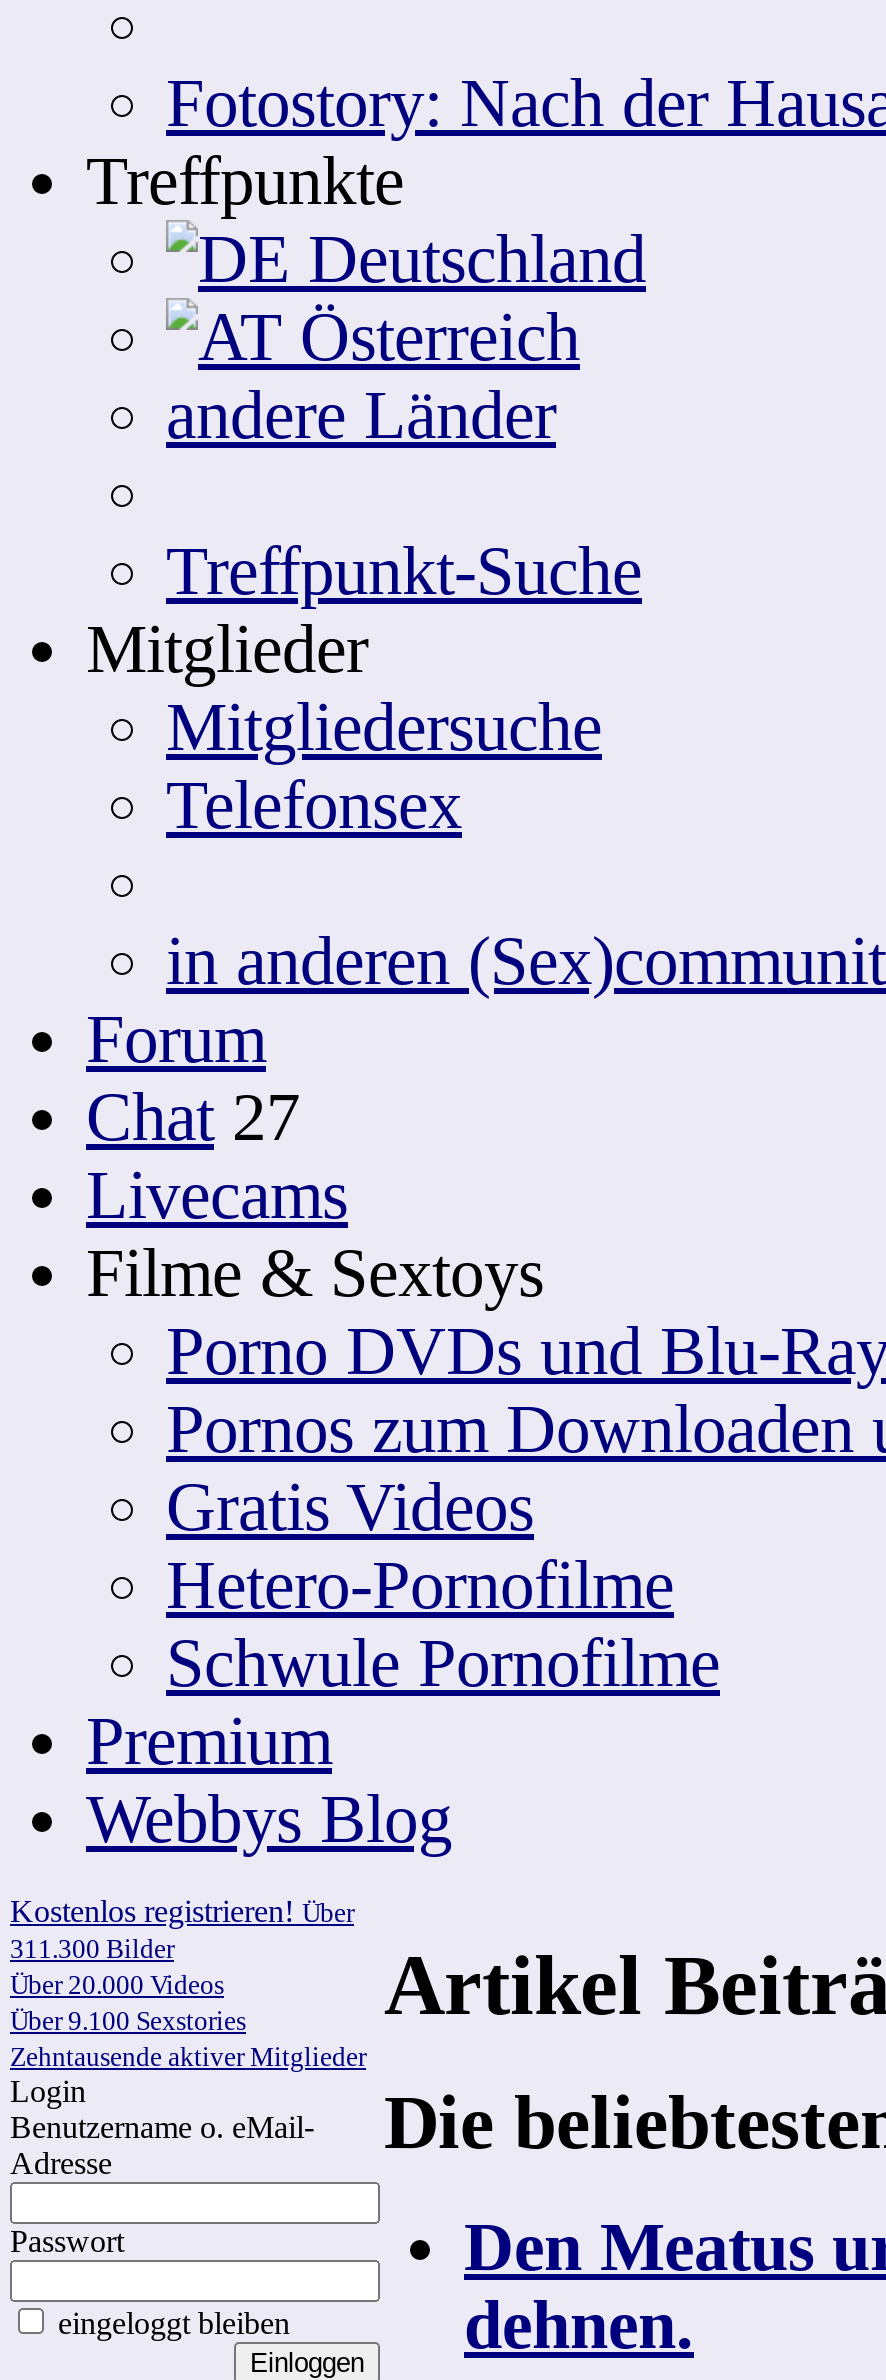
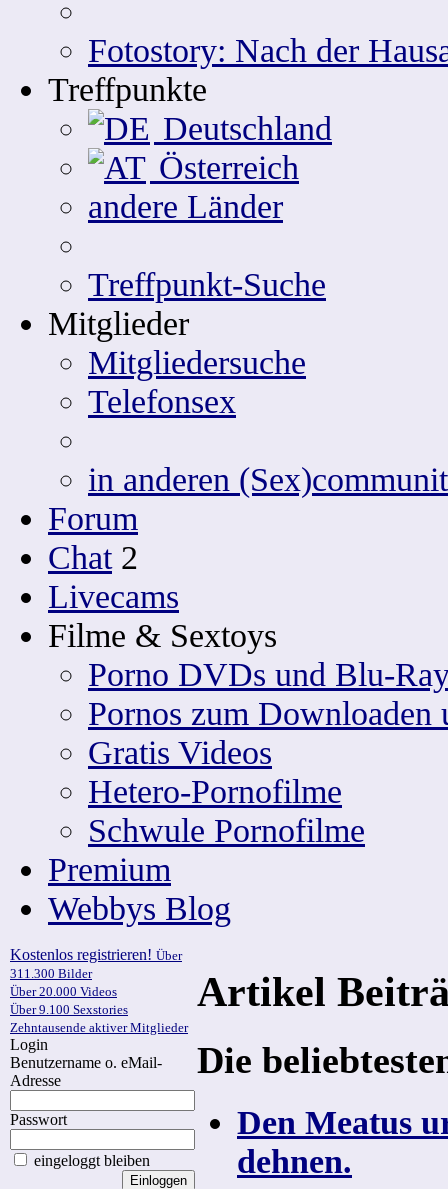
[86,1078,300,1154] Chat 27 -> [48,538,138,576] Chat 2

